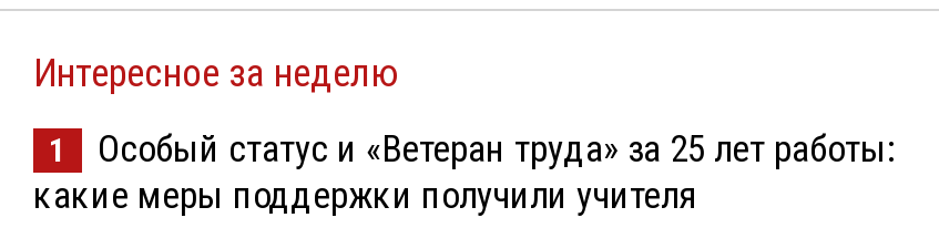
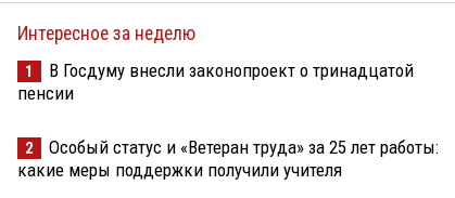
none -> [17,59,414,158] В Госдуму внесли законопроект о тринадцатой | пенсии | 2

